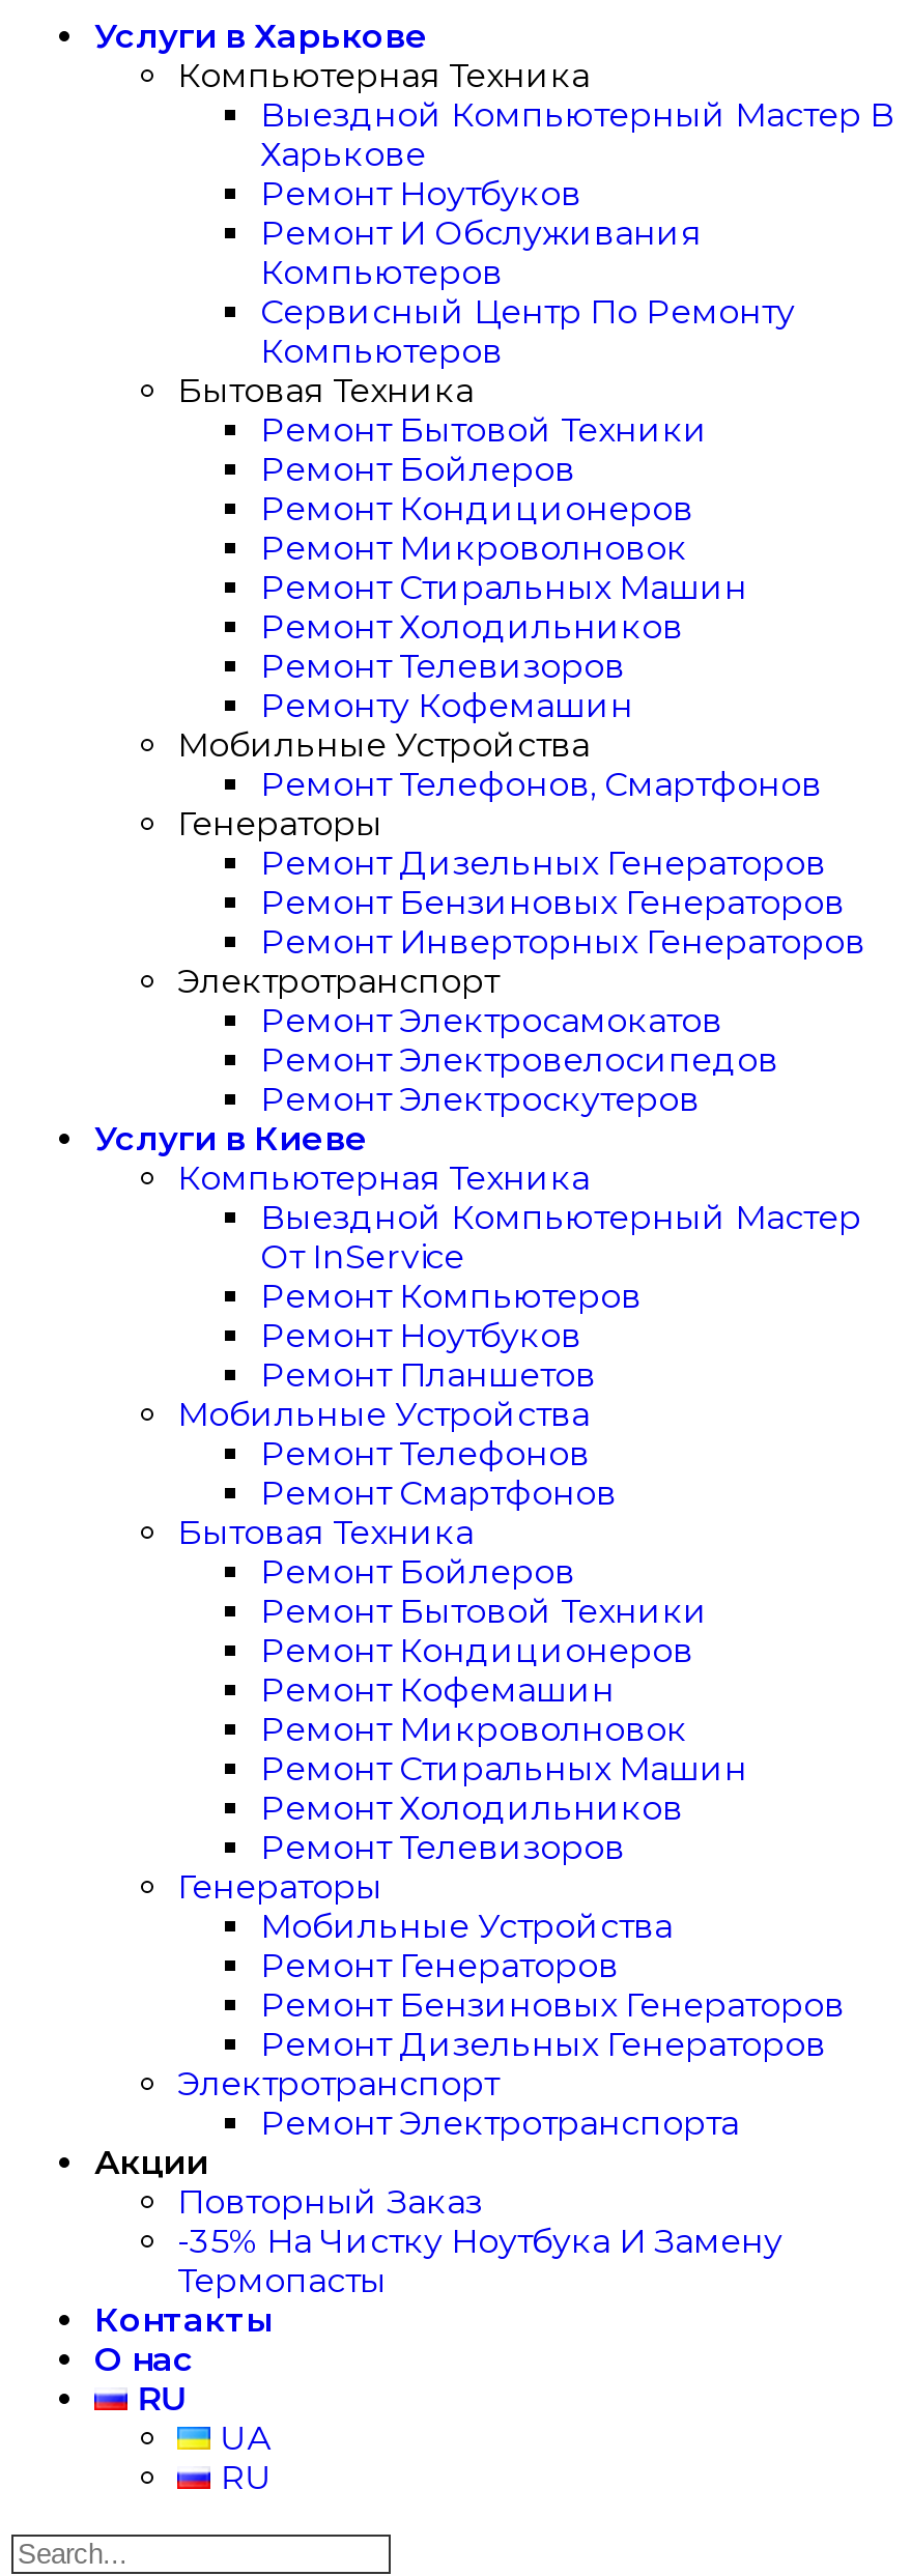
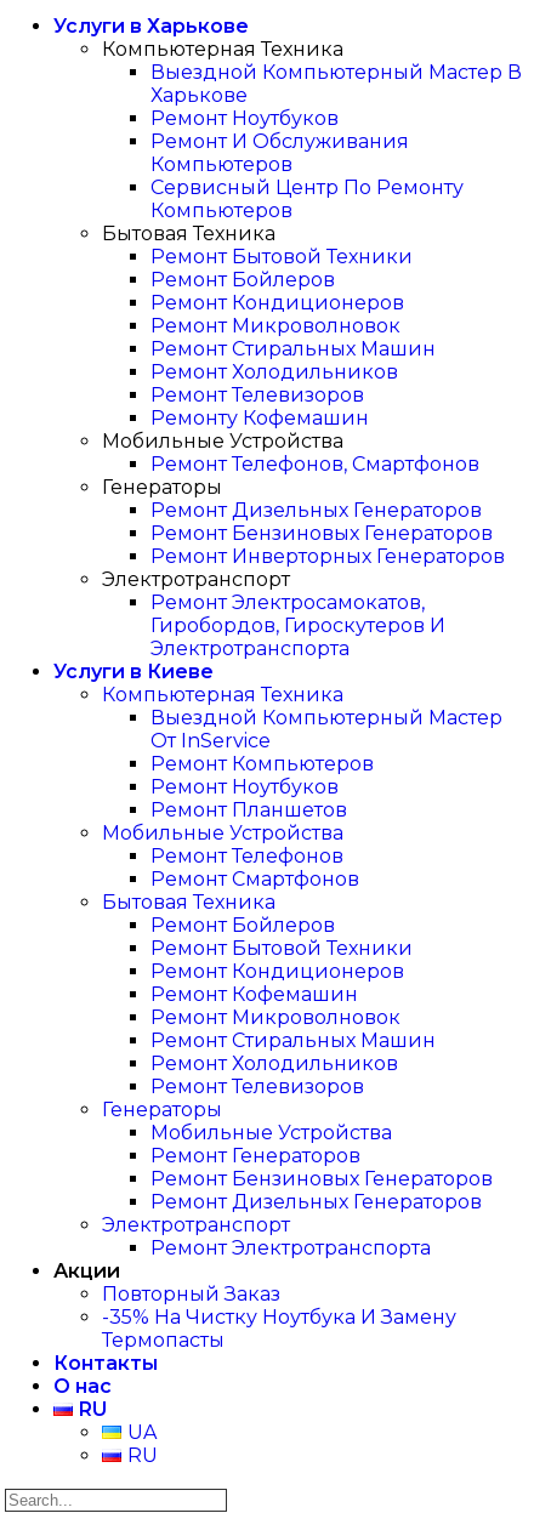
[260,1001,778,1119] Ремонт Электросамокатов | Ремонт Электровелосипедов | Ремонт Электроскутеров -> [150,591,445,660] Ремонт Электросамокатов, | Гиробордов, Гироскутеров И | Электротранспорта

